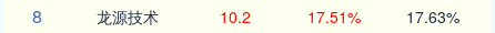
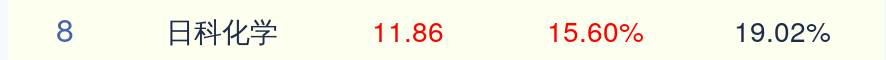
[97,6,459,28] 龙源技术 | 10.2 | 17.51% | 17.63% -> [166,11,830,51] 日科化学 | 11.86 | 15.60% | 19.02%

